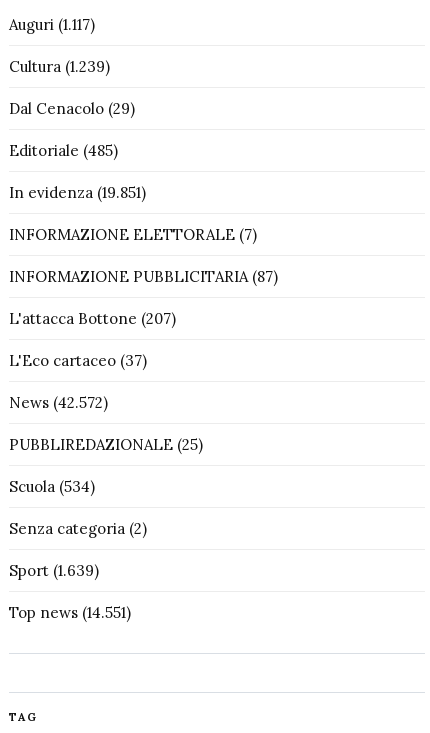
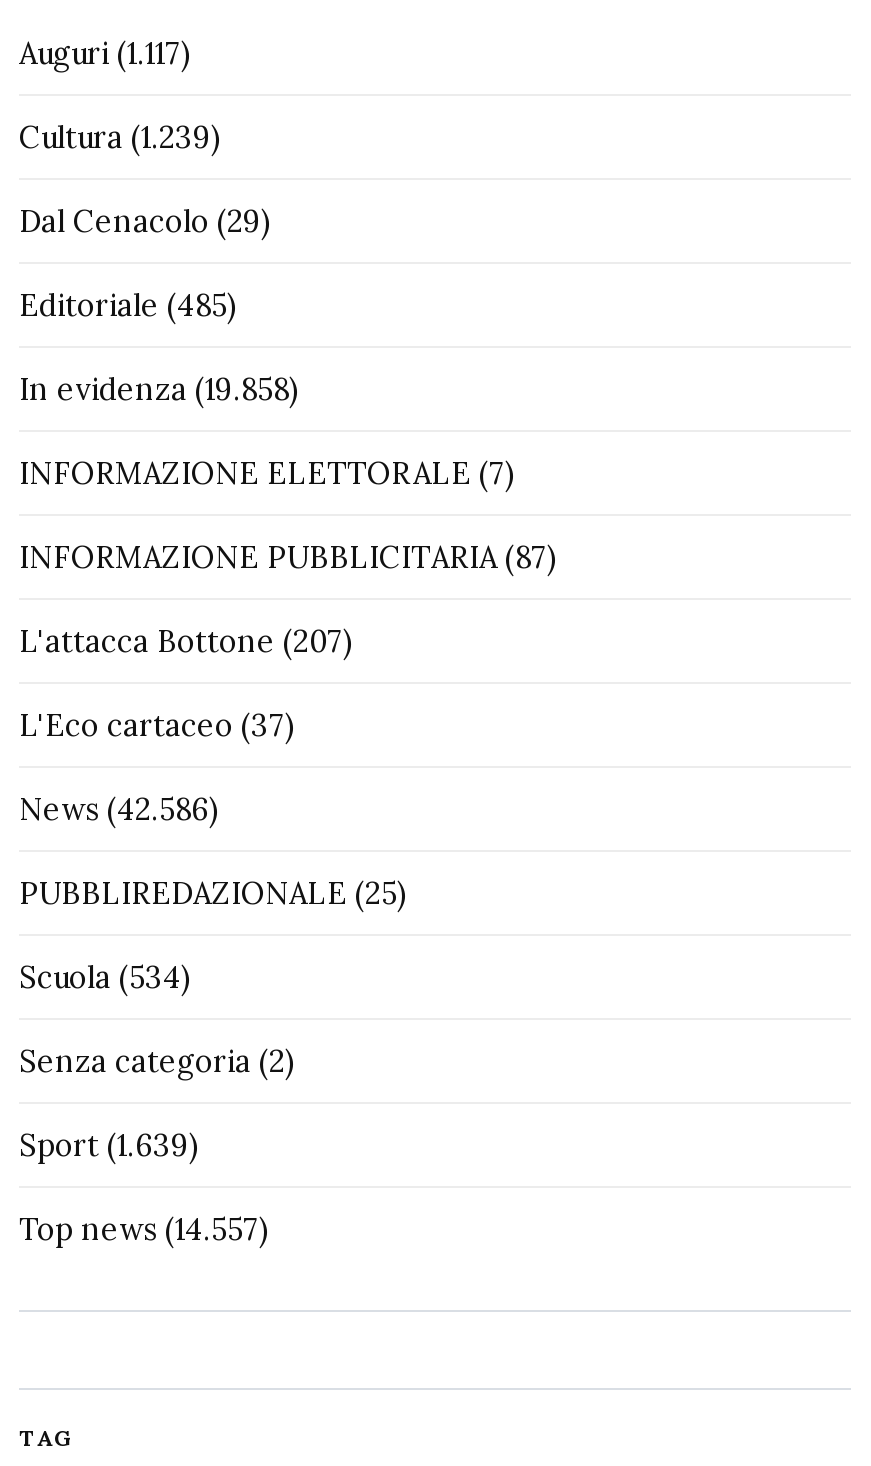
[9,183,146,202] In evidenza (19.851) -> [19,369,299,407] In evidenza (19.858)
[9,393,108,412] News (42.572) -> [19,789,219,827] News (42.586)
[9,603,131,622] Top news (14.551) -> [19,1209,269,1247] Top news (14.557)

